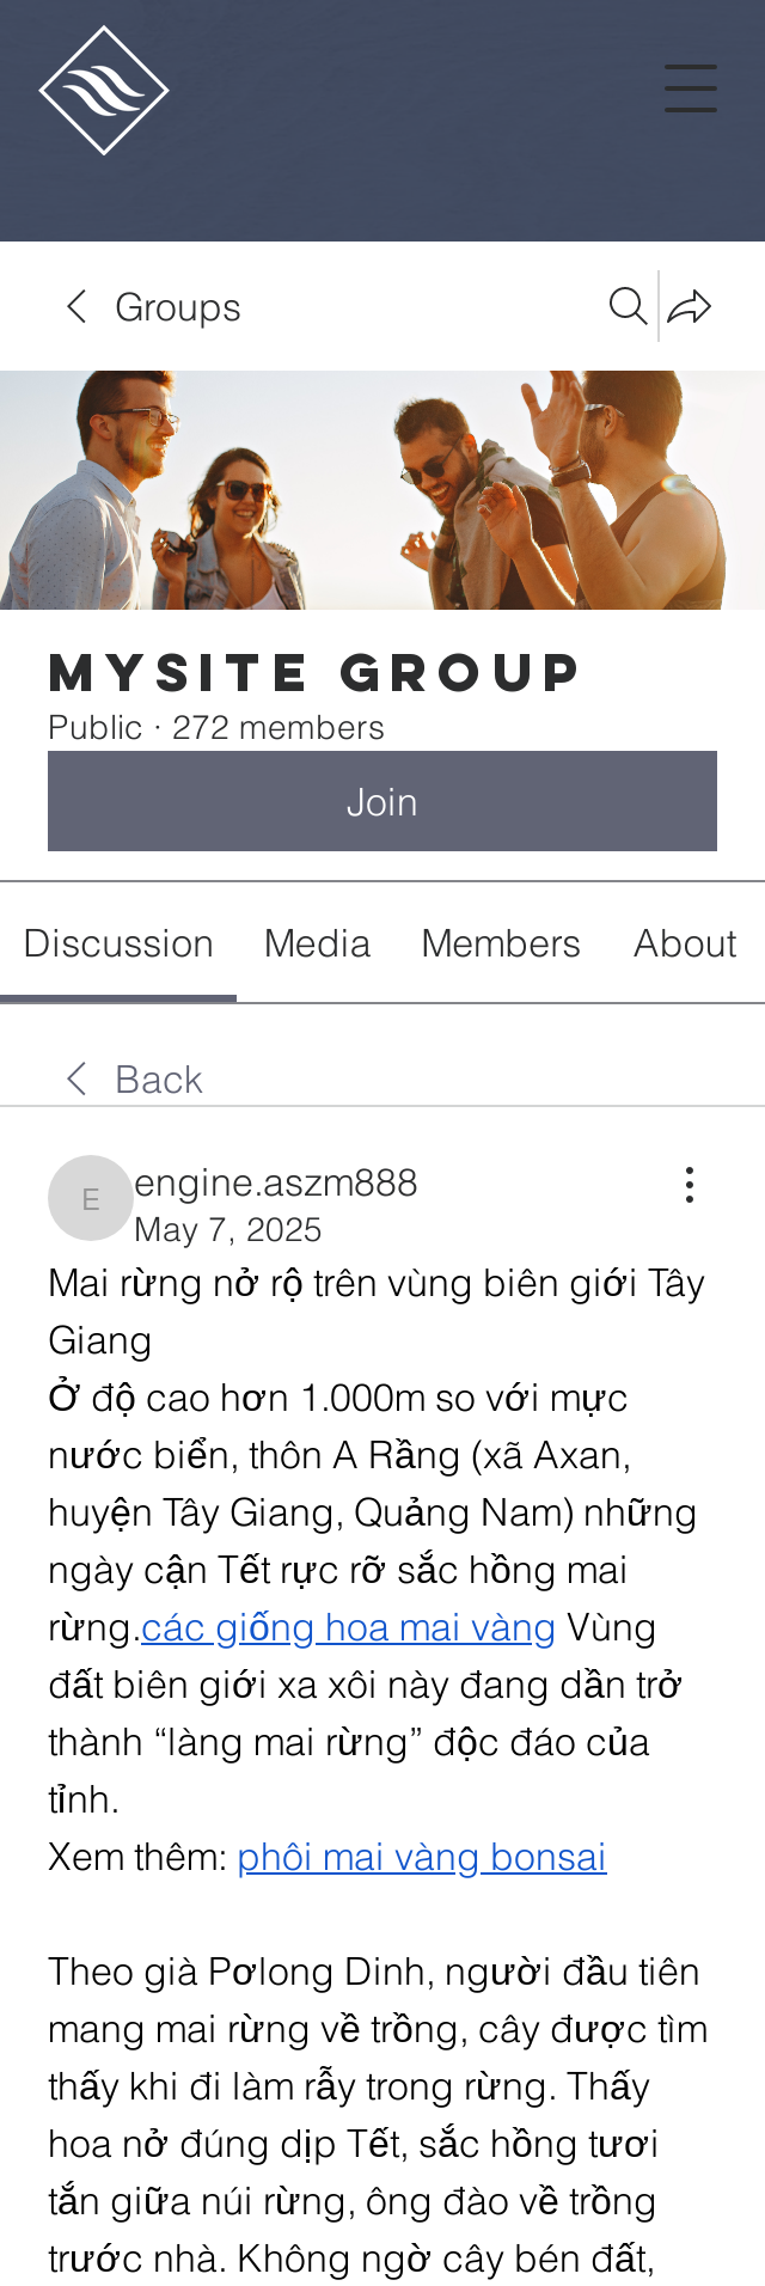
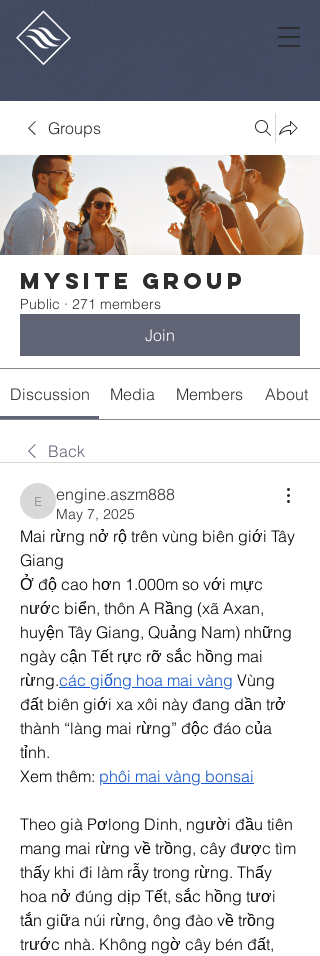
[48,705,385,748] Public · 272 members -> [20,295,161,313] Public · 271 members

